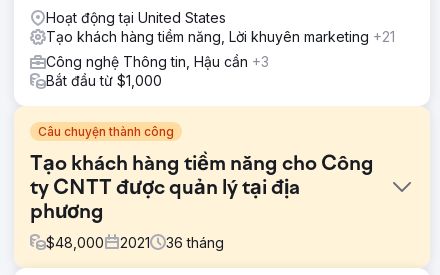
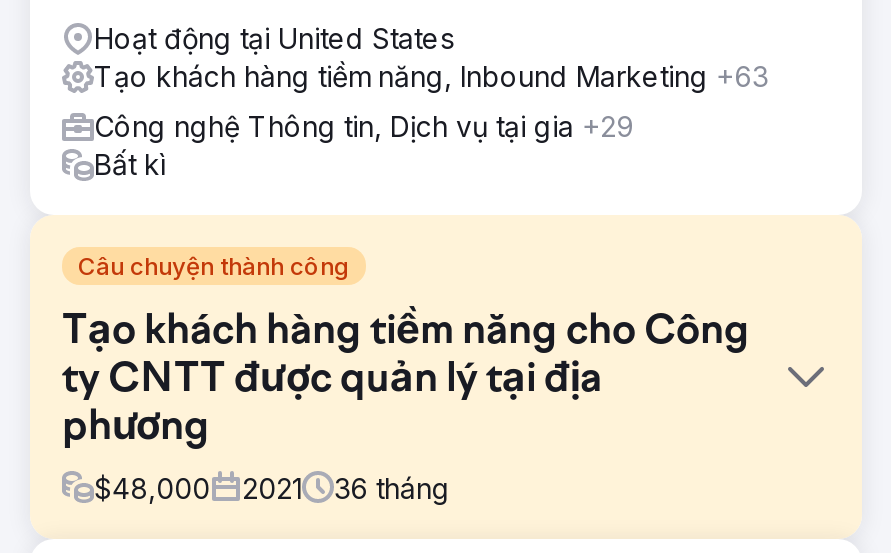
[46,28,395,45] Tạo khách hàng tiềm năng, Lời khuyên marketing +21 -> [94,58,768,92] Tạo khách hàng tiềm năng, Inbound Marketing +63
[46,53,269,89] Công nghệ Thông tin, Hậu cần +3 | Bắt đầu từ $1,000 -> [94,108,634,180] Công nghệ Thông tin, Dịch vụ tại gia +29 | Bất kì

